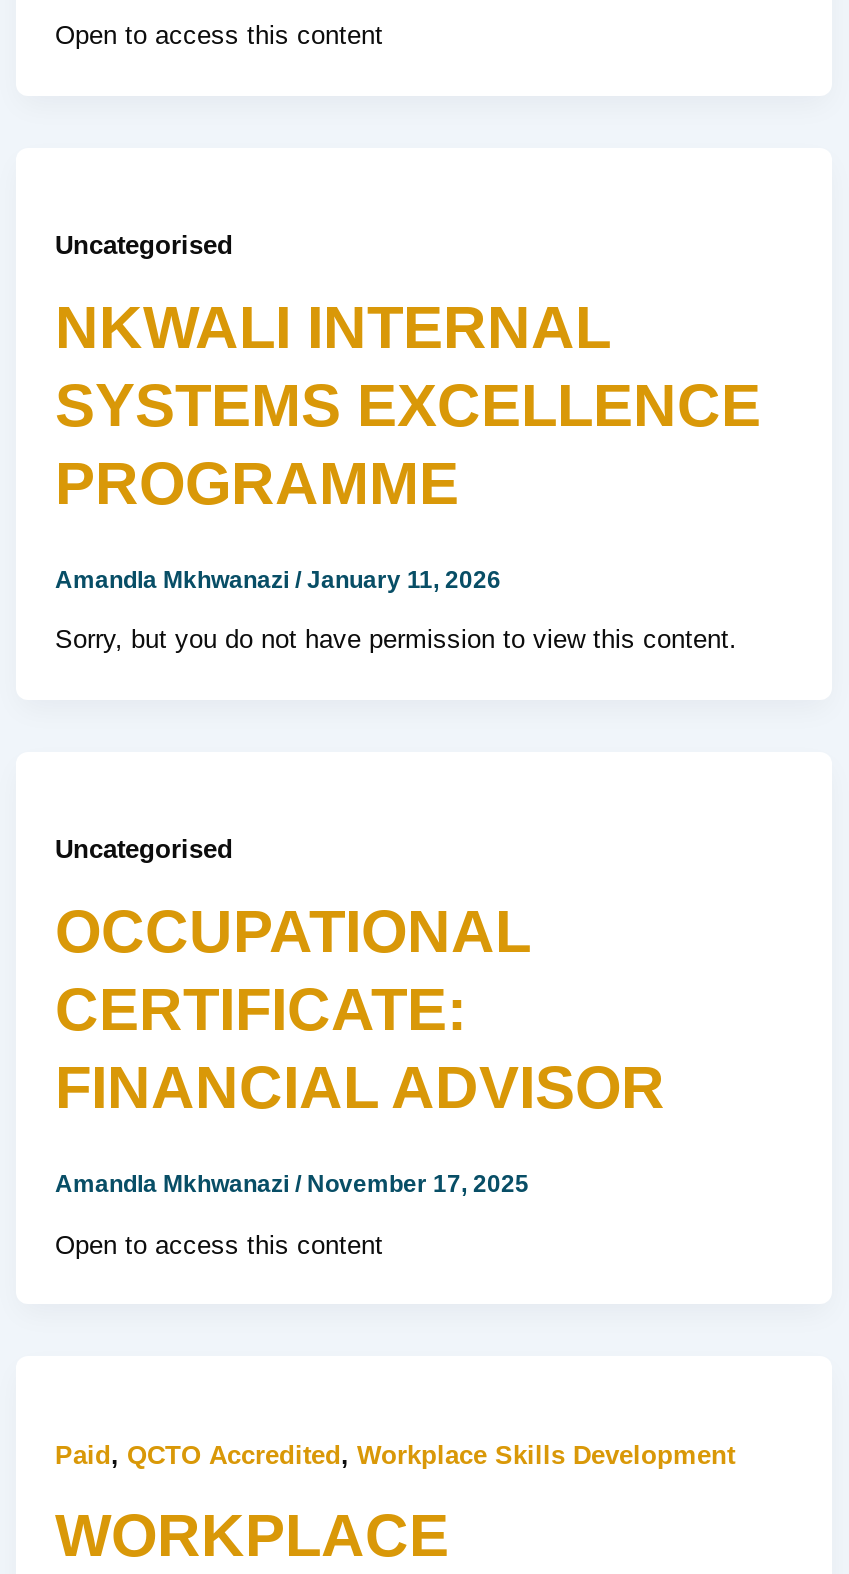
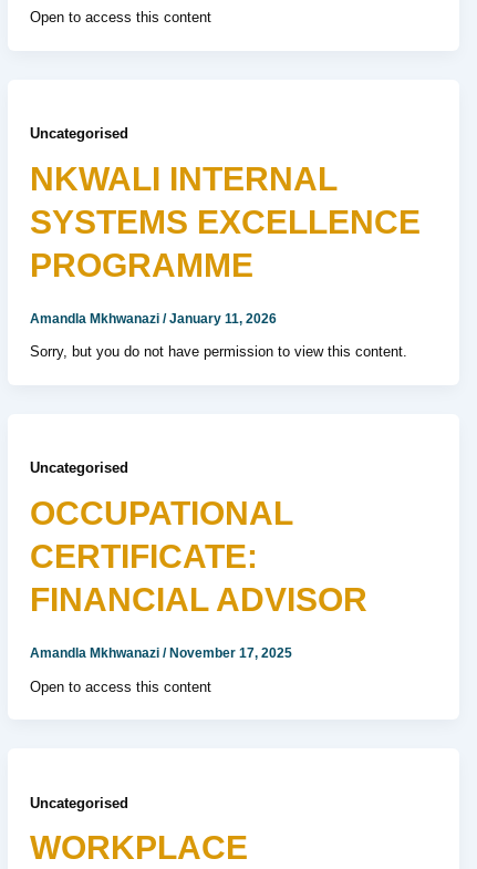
[55,1439,735,1469] Paid, QCTO Accredited, Workplace Skills Development -> [29,794,128,811] Uncategorised

